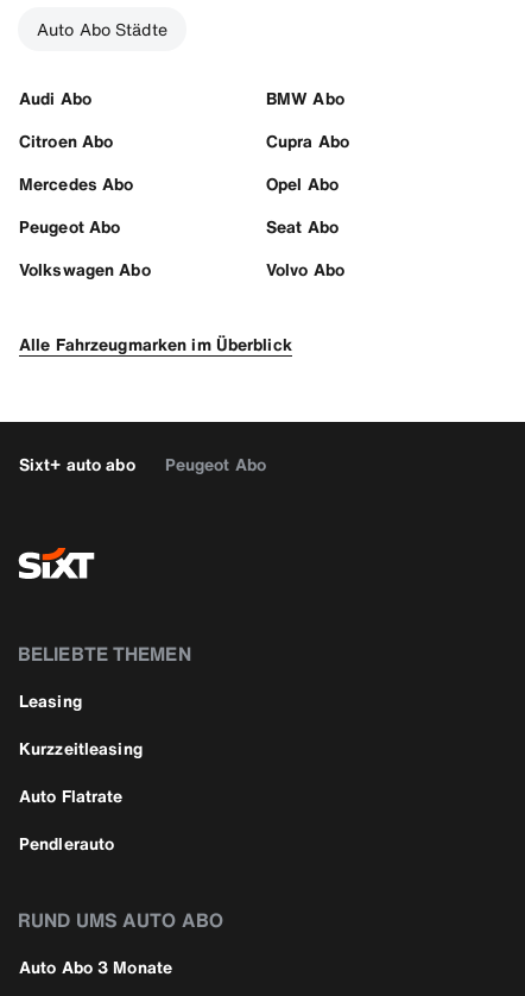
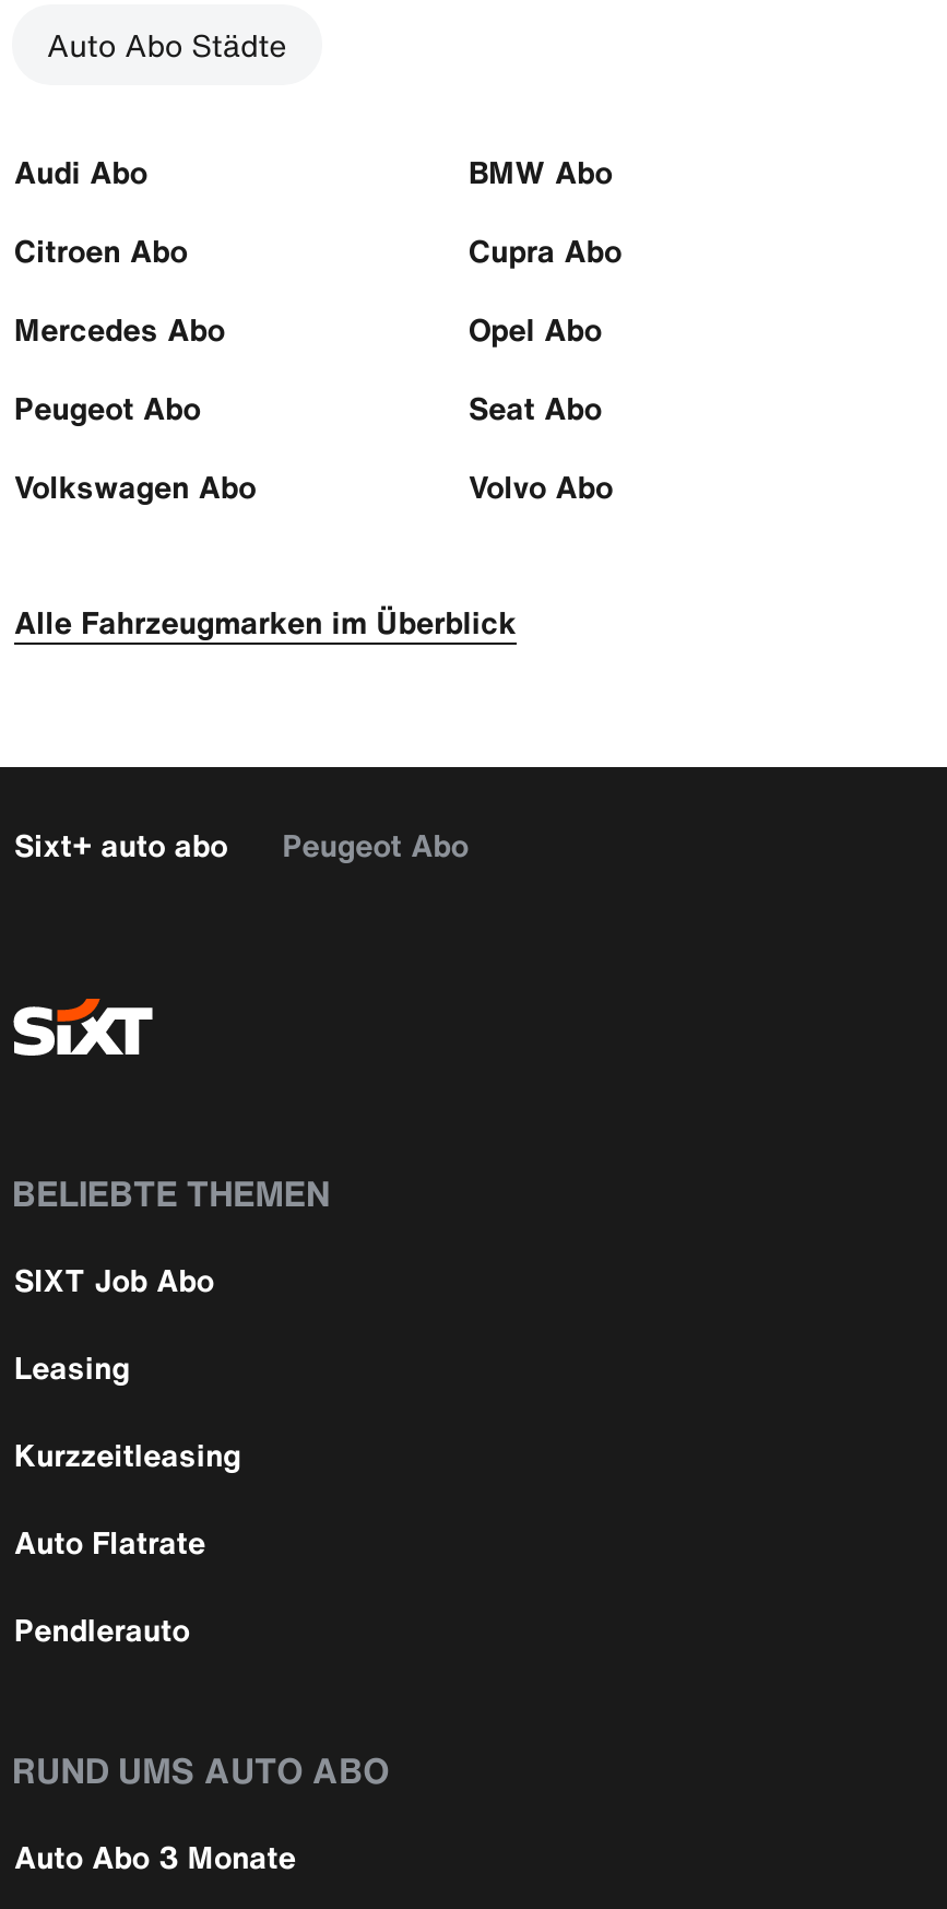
none -> [14,1256,214,1302] SIXT Job Abo

